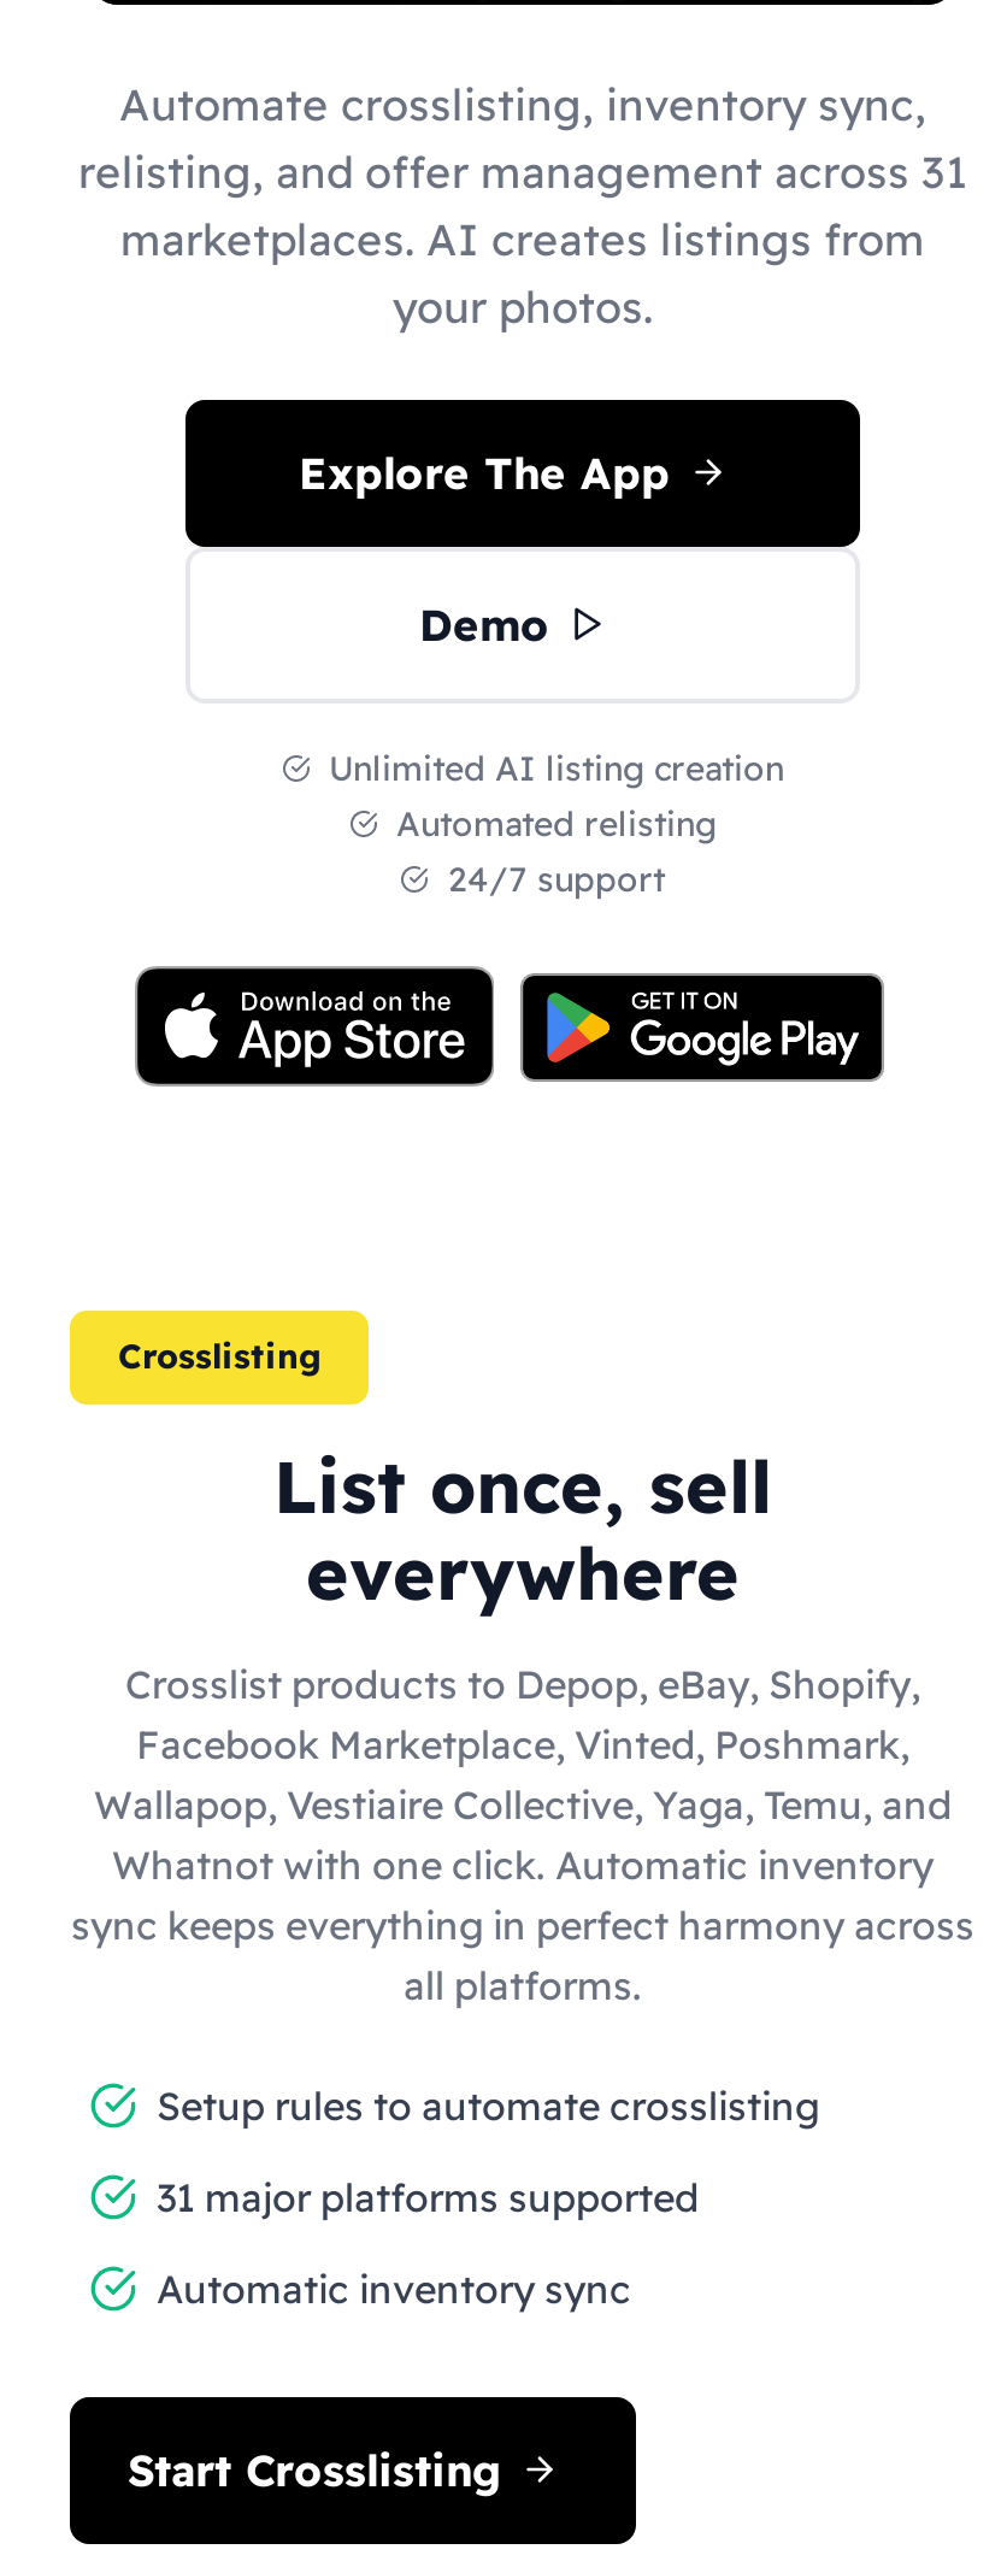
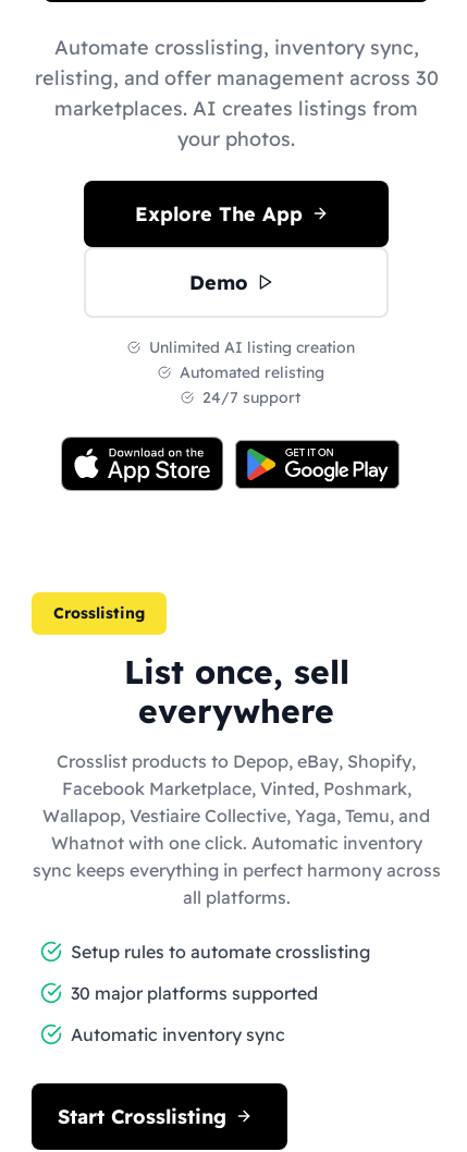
[78,143,967,199] relisting, and offer management across 31 -> [34,65,438,90] relisting, and offer management across 30
[157,2172,699,2220] 31 major platforms supported -> [71,982,318,1003] 30 major platforms supported

